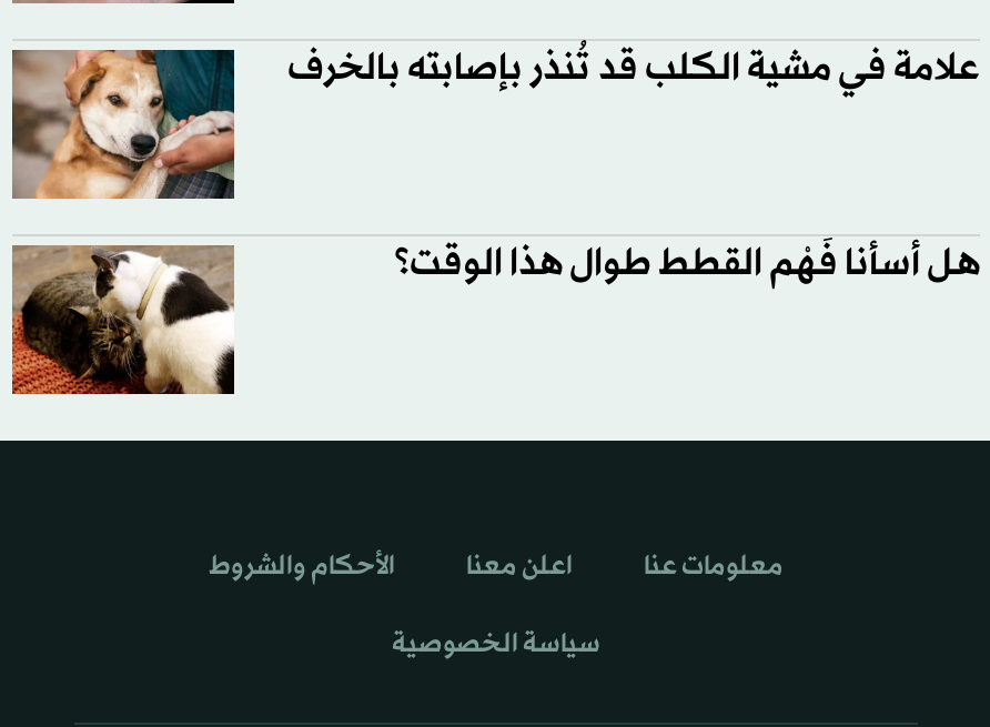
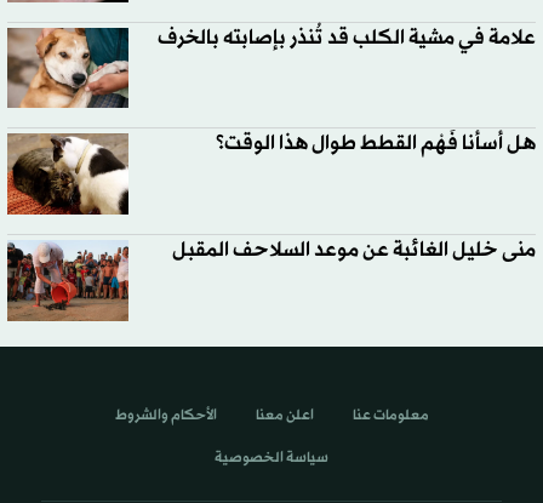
none -> [6,236,536,321] [image] | منى خليل الغائبة عن موعد السلاحف المقبل

